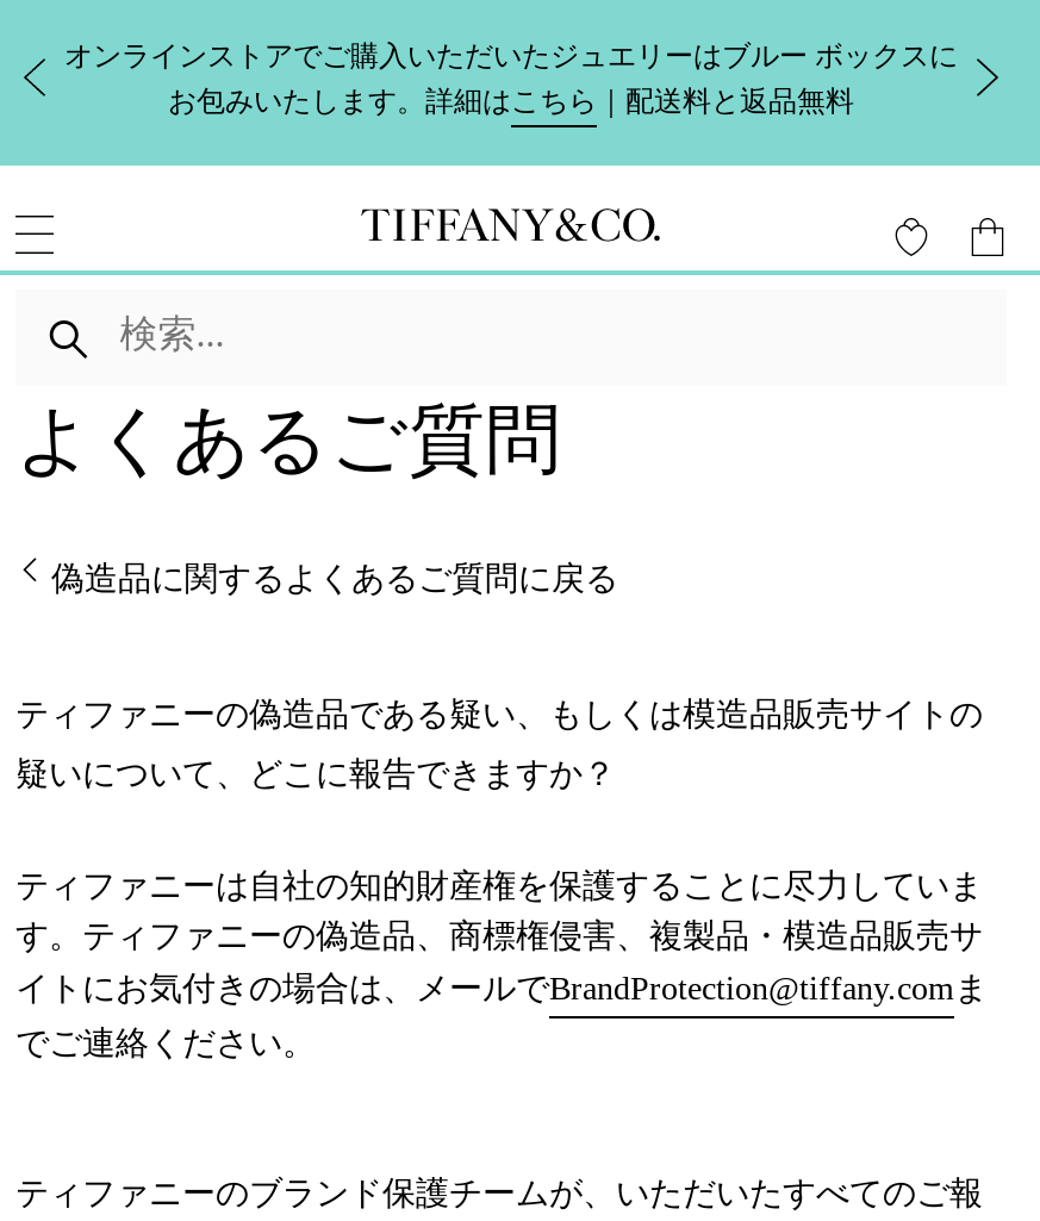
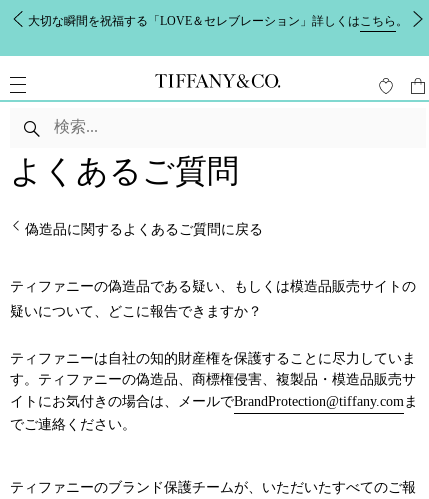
[64,39,958,118] オンラインストアでご購入いただいたジュエリーはブルー ボックスに | お包みいたします。詳細はこちら｜配送料と返品無料 -> [28,13,408,27] 大切な瞬間を祝福する「LOVE＆セレブレーション」詳しくはこちら。

